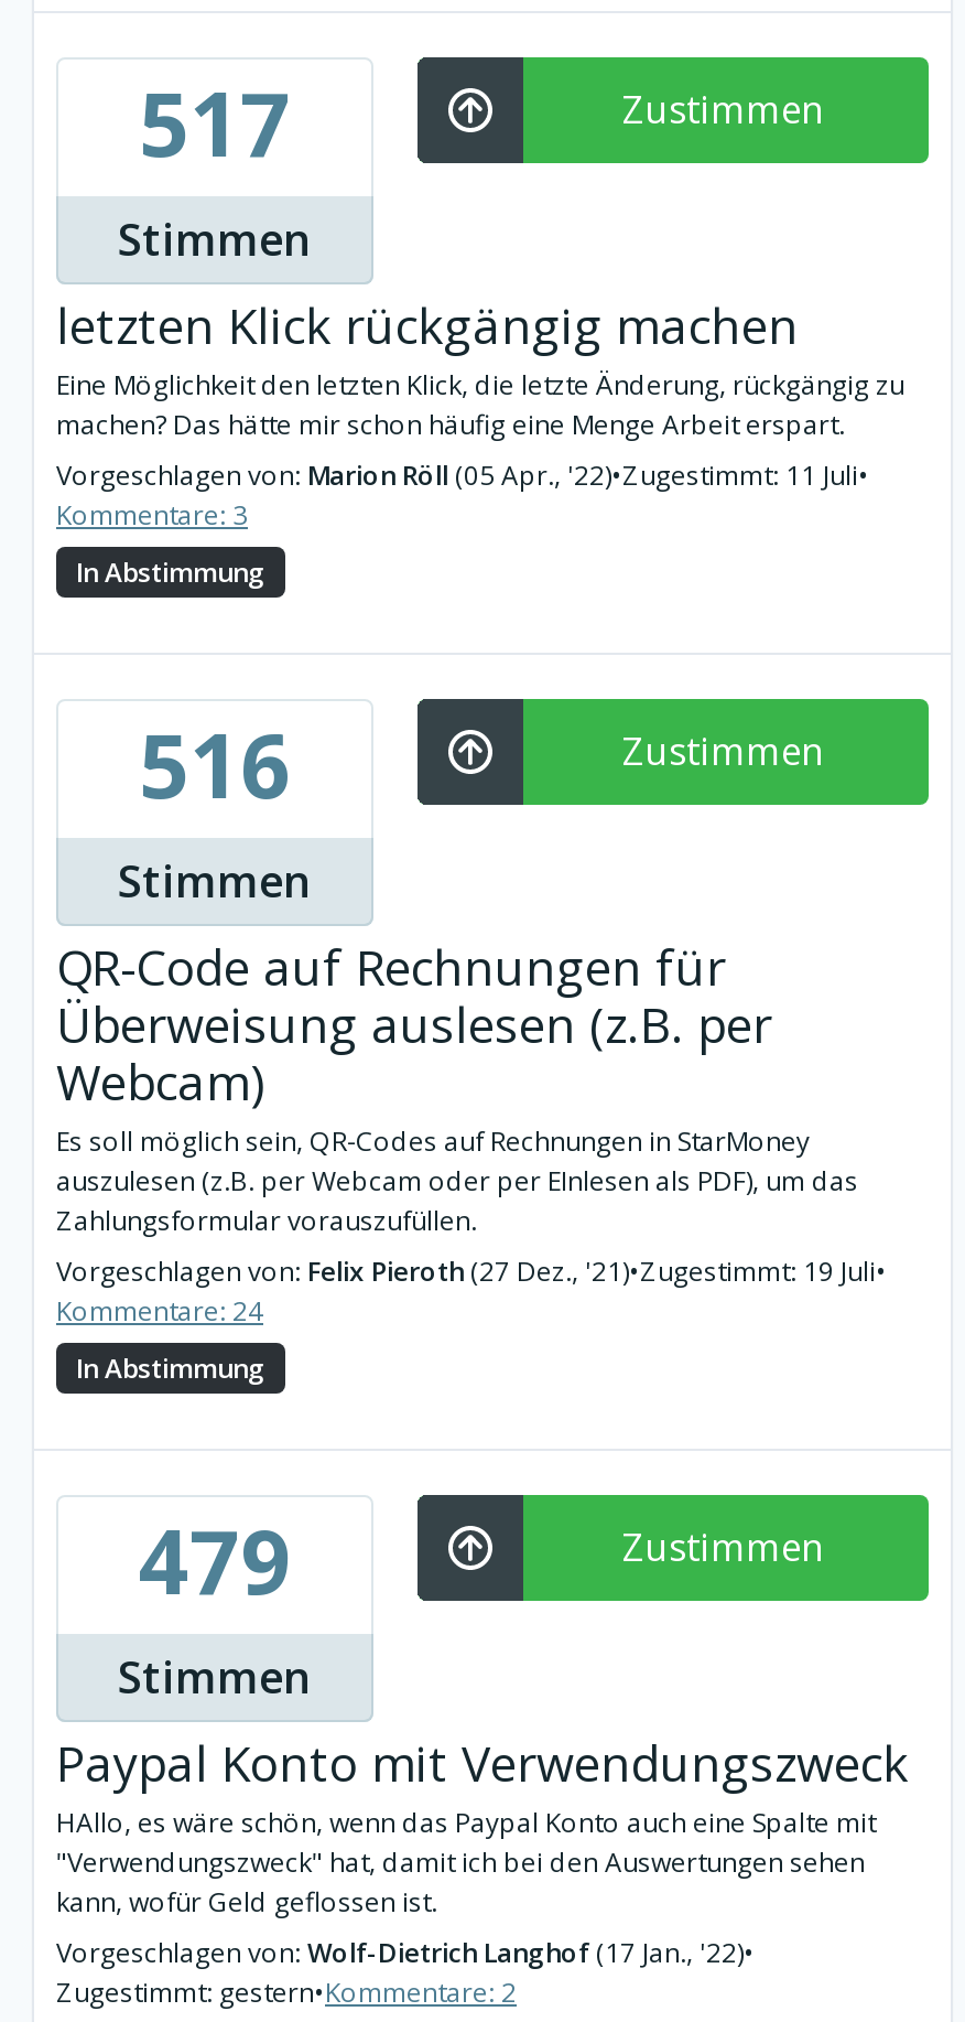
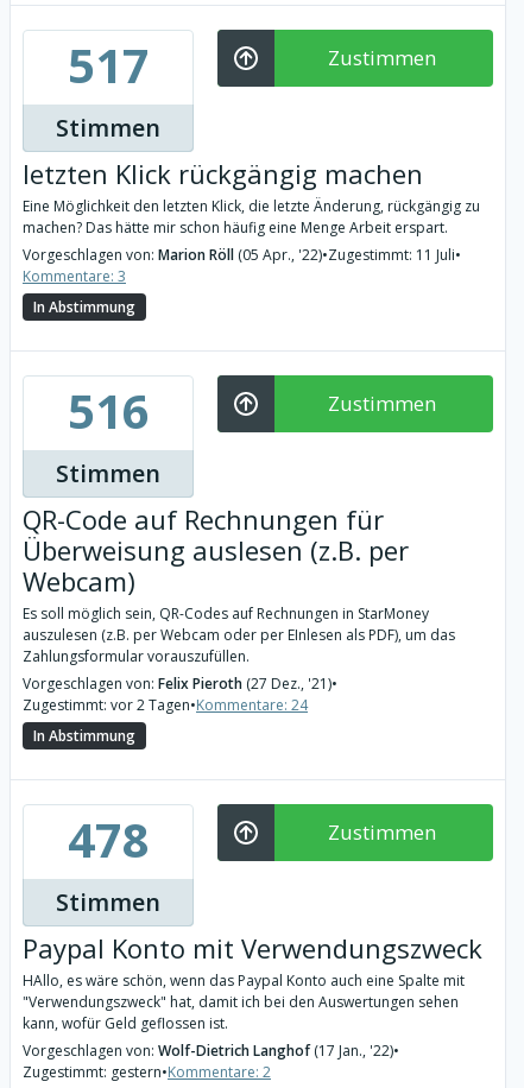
[56,1252,887,1330] Vorgeschlagen von: Felix Pieroth (27 Dez., '21) •Zugestimmt: 19 Juli• | Kommentare: 24 -> [23,673,337,715] Vorgeschlagen von: Felix Pieroth (27 Dez., '21) • | Zugestimmt: vor 2 Tagen•Kommentare: 24
[139,1499,291,1621] 479 -> [67,806,149,872] 478

